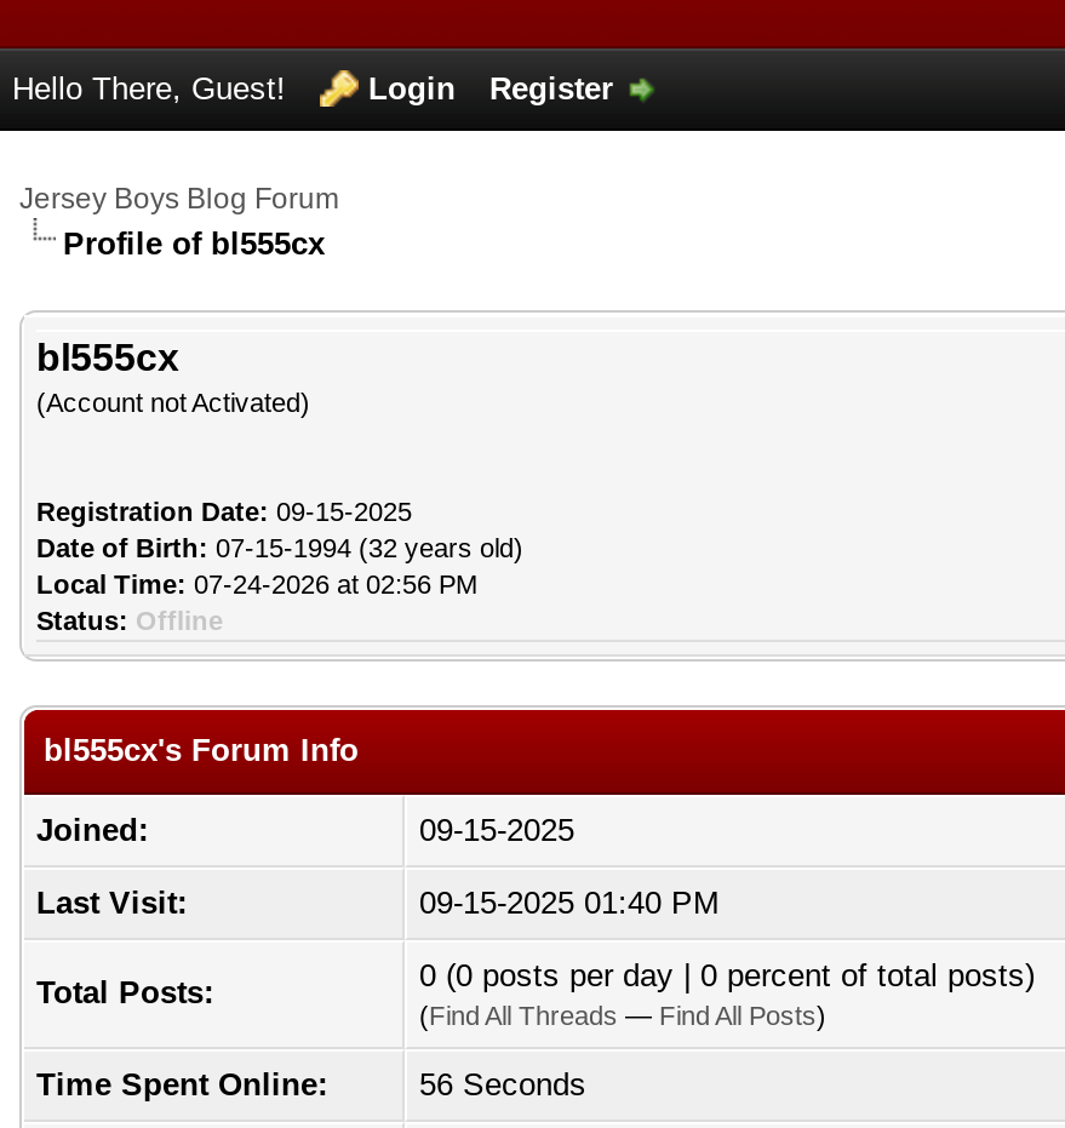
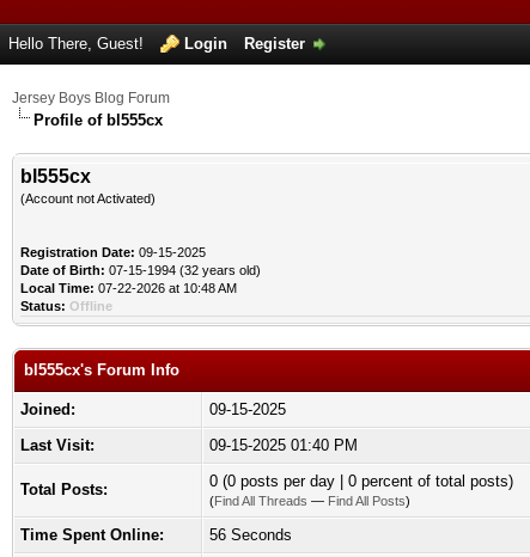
[36,569,477,599] Local Time: 07-24-2026 at 02:56 PM -> [20,281,237,295] Local Time: 07-22-2026 at 10:48 AM

